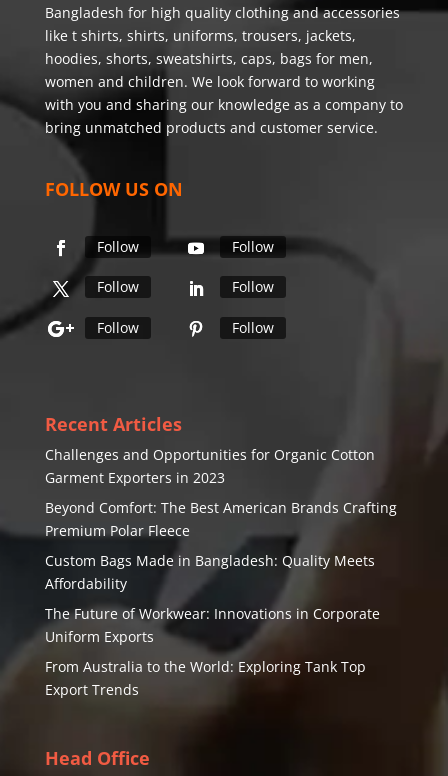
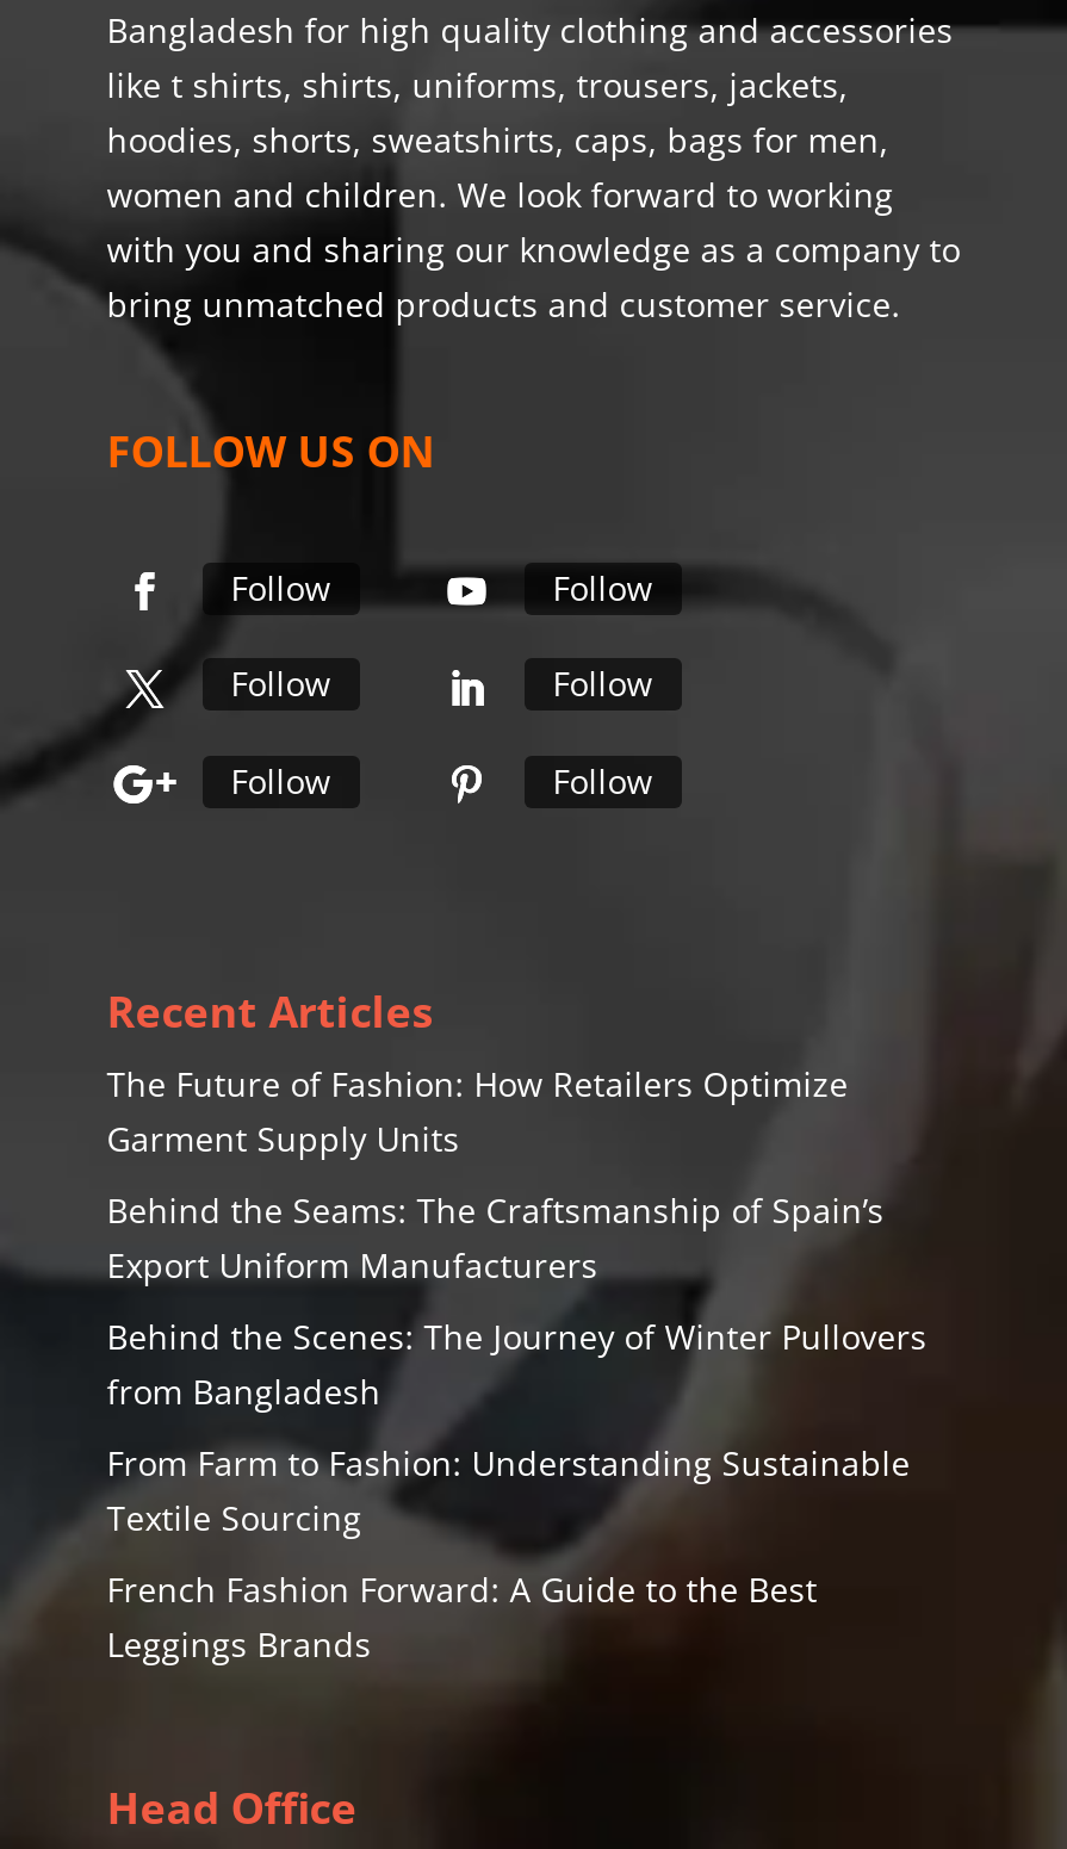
[45,445,375,487] Challenges and Opportunities for Organic Cotton | Garment Exporters in 2023 -> [107,1061,848,1162] The Future of Fashion: How Retailers Optimize | Garment Supply Units
[45,498,397,540] Beyond Comfort: The Best American Brands Crafting | Premium Polar Fleece -> [107,1188,884,1288] Behind the Seams: The Craftsmanship of Spain’s | Export Uniform Manufacturers
[45,551,375,593] Custom Bags Made in Bangladesh: Quality Meets | Affordability -> [107,1314,927,1414] Behind the Scenes: The Journey of Winter Pullovers | from Bangladesh
[45,604,380,646] The Future of Workwear: Innovations in Corporate | Uniform Exports -> [107,1441,910,1541] From Farm to Fashion: Understanding Sustainable | Textile Sourcing
[45,657,366,699] From Australia to the World: Exploring Tank Top | Export Trends -> [107,1567,817,1667] French Fashion Forward: A Guide to the Best | Leggings Brands

